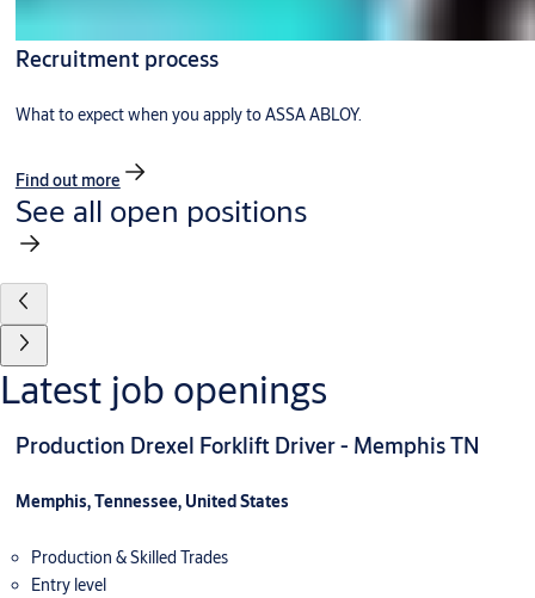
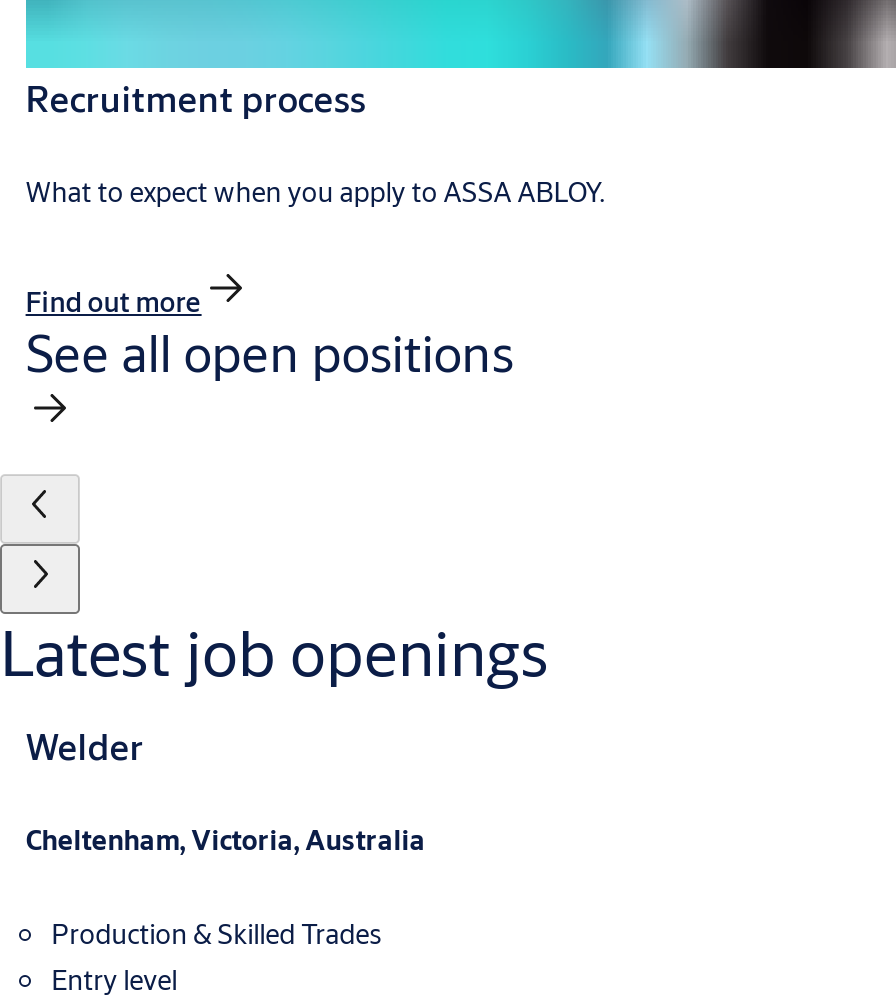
[15,431,479,460] Production Drexel Forklift Driver - Memphis TN -> [26,723,144,771] Welder
[15,491,289,512] Memphis, Tennessee, United States -> [26,823,426,859] Cheltenham, Victoria, Australia

